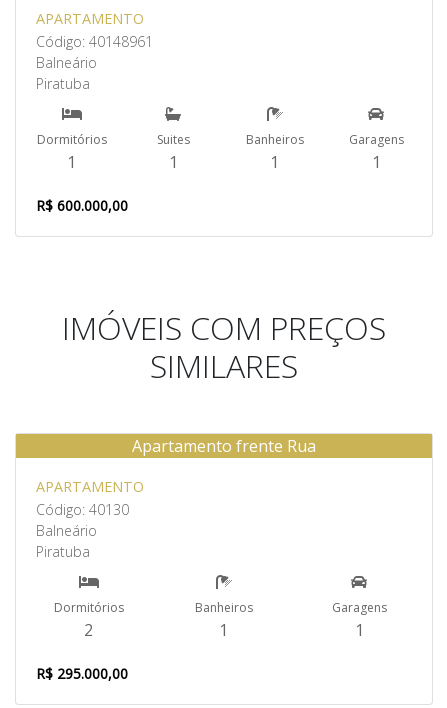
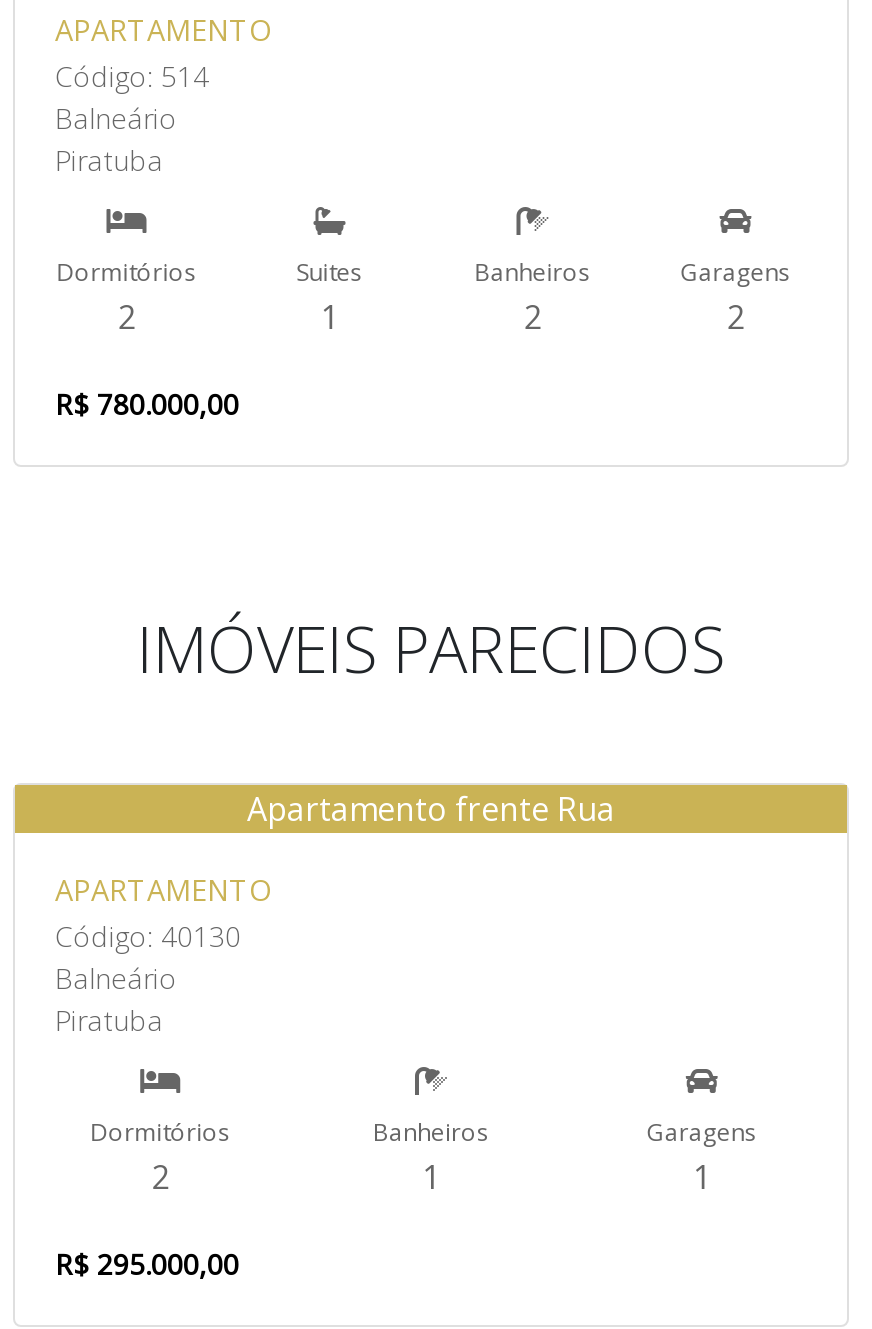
[36,32,153,51] Código: 40148961 -> [55,57,209,95] Código: 514
[67,151,76,173] 1 -> [117,295,135,339] 2
[270,151,279,173] 1 -> [523,295,541,339] 2
[372,151,381,173] 1 -> [727,295,745,339] 2
[36,196,128,215] R$ 600.000,00 -> [55,385,239,423] R$ 780.000,00
[62,306,386,387] IMÓVEIS COM PREÇOS | SIMILARES -> [137,605,725,691] IMÓVEIS PARECIDOS

